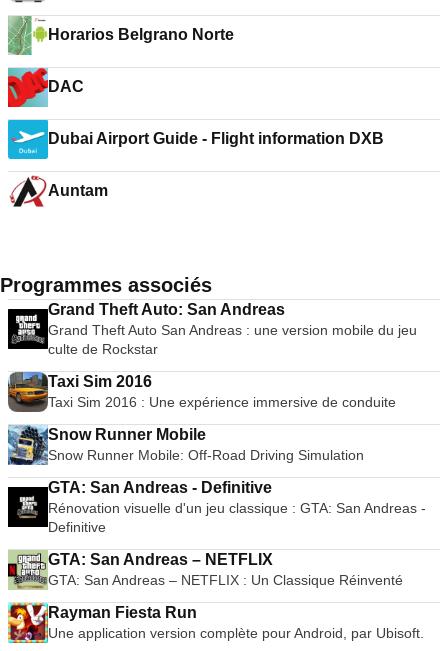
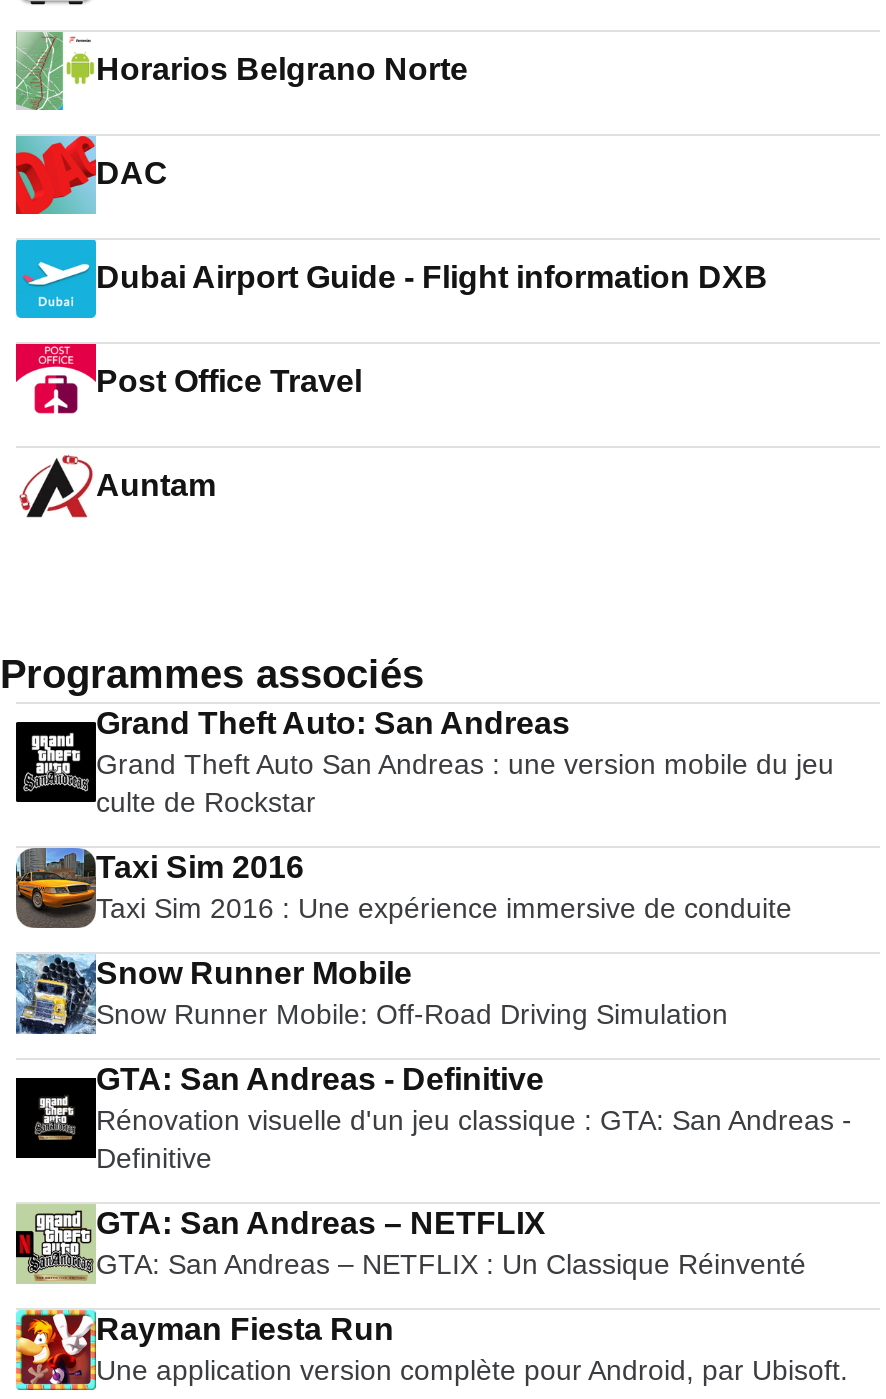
none -> [14,342,362,416] [image] | Post Office Travel

